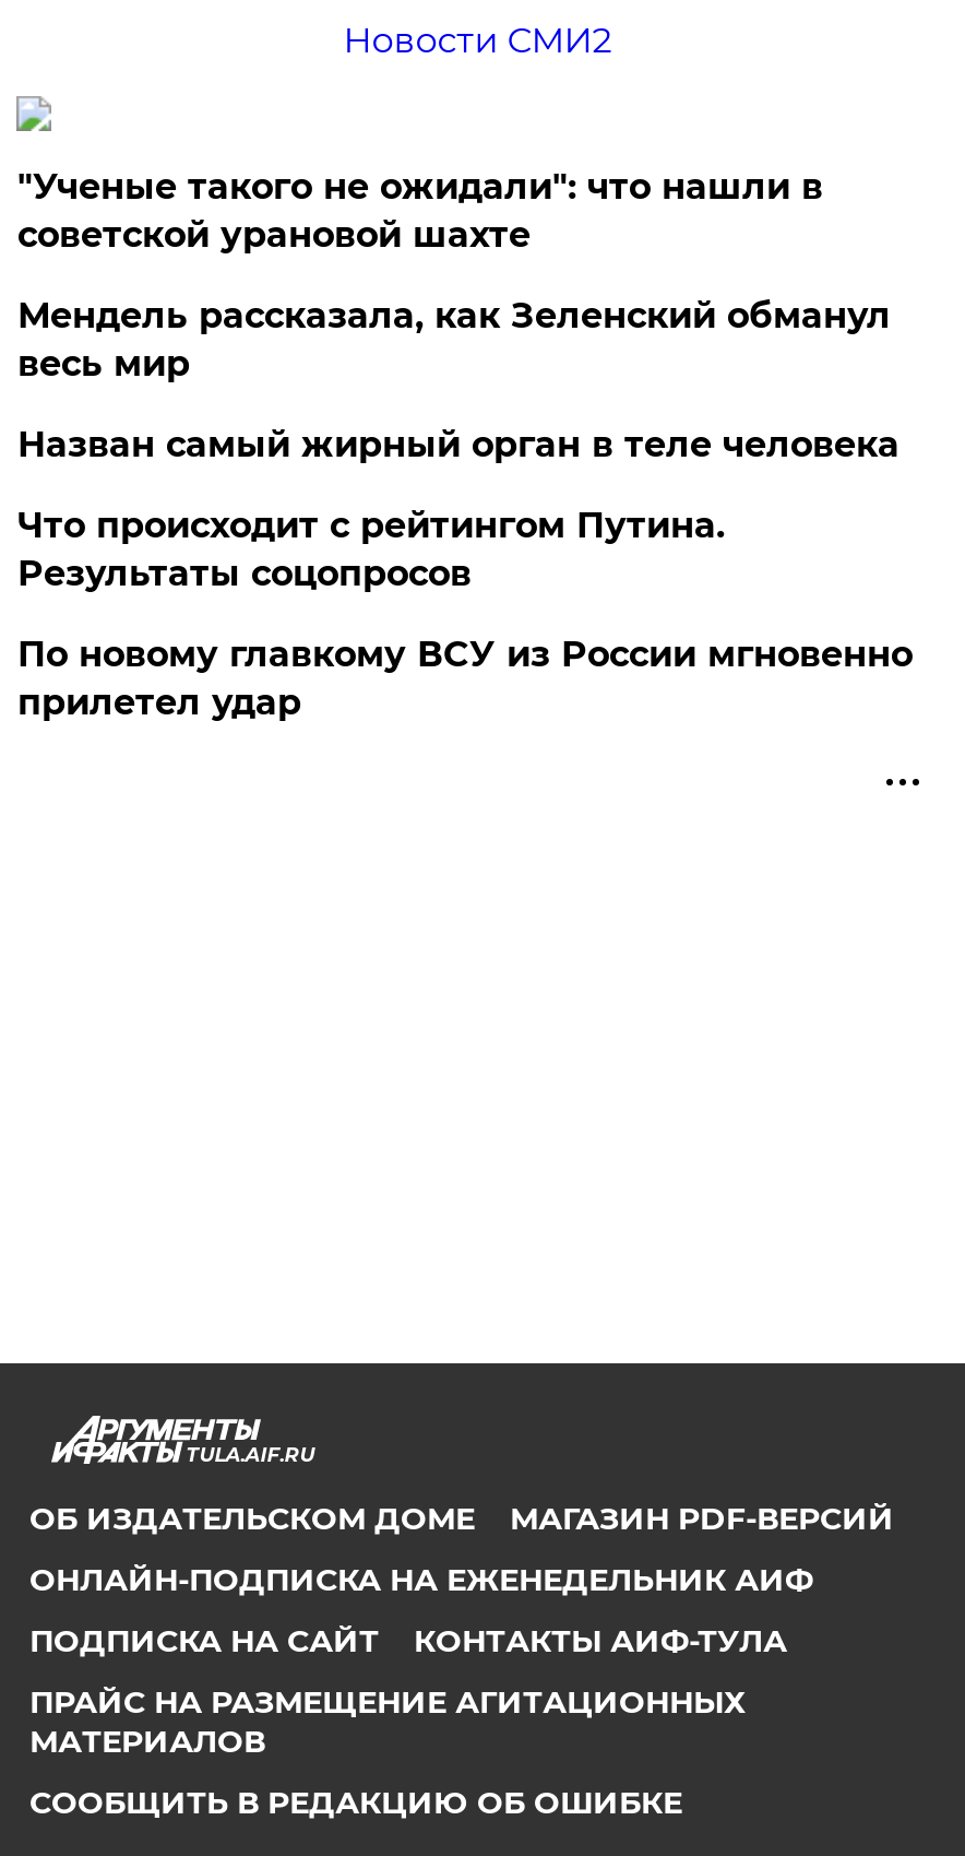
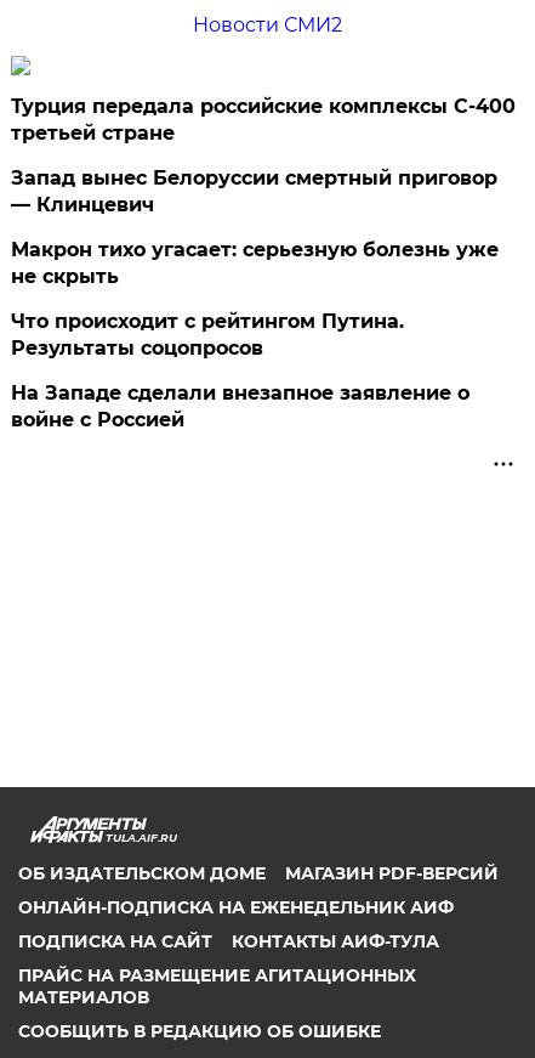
[17,166,823,256] "Ученые такого не ожидали": что нашли в | советской урановой шахте -> [11,95,516,145] Турция передала российские комплексы С-400 | третьей стране
[17,295,891,385] Мендель рассказала, как Зеленский обманул | весь мир -> [11,166,498,216] Запад вынес Белоруссии смертный приговор | — Клинцевич
[17,424,899,465] Назван самый жирный орган в теле человека -> [11,238,499,288] Макрон тихо угасает: серьезную болезнь уже | не скрыть
[17,634,912,723] По новому главкому ВСУ из России мгновенно | прилетел удар -> [11,381,470,431] На Западе сделали внезапное заявление о | войне с Россией

